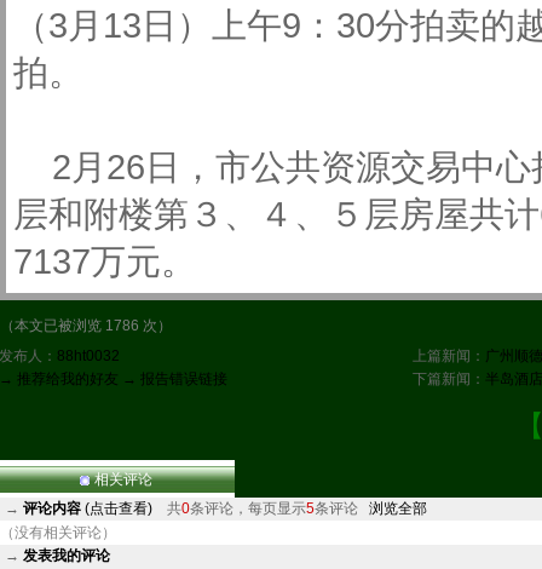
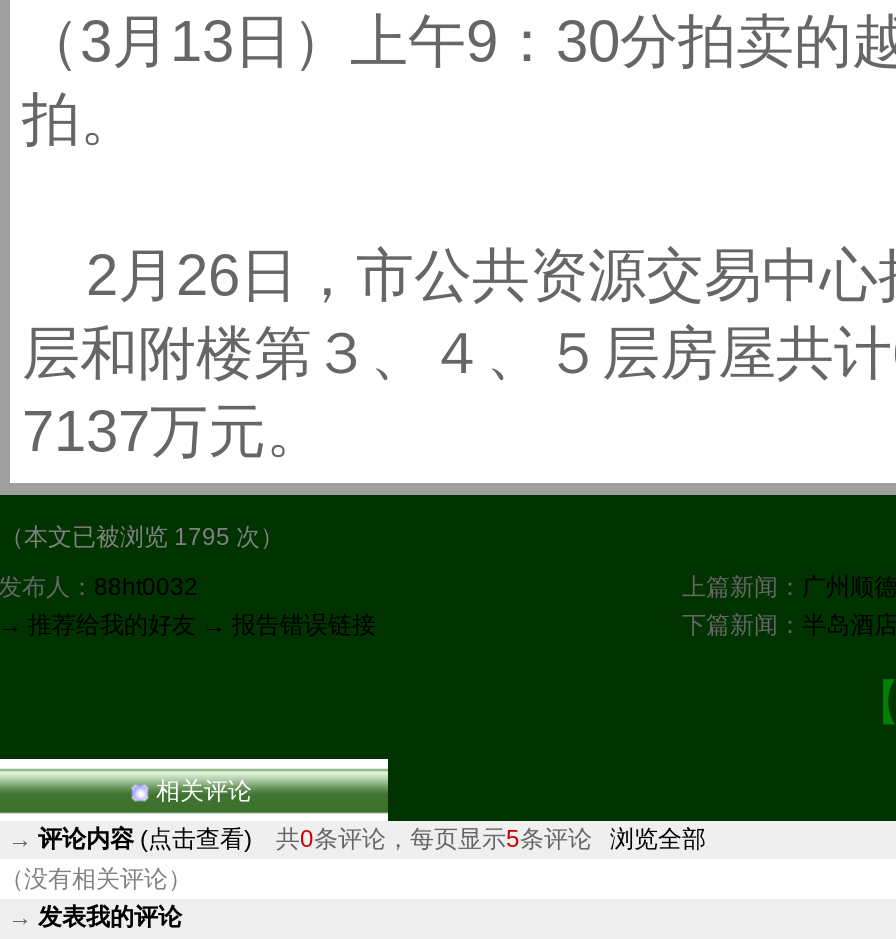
[0,317,172,334] （本文已被浏览 1786 次） -> [0,523,284,551] （本文已被浏览 1795 次）

